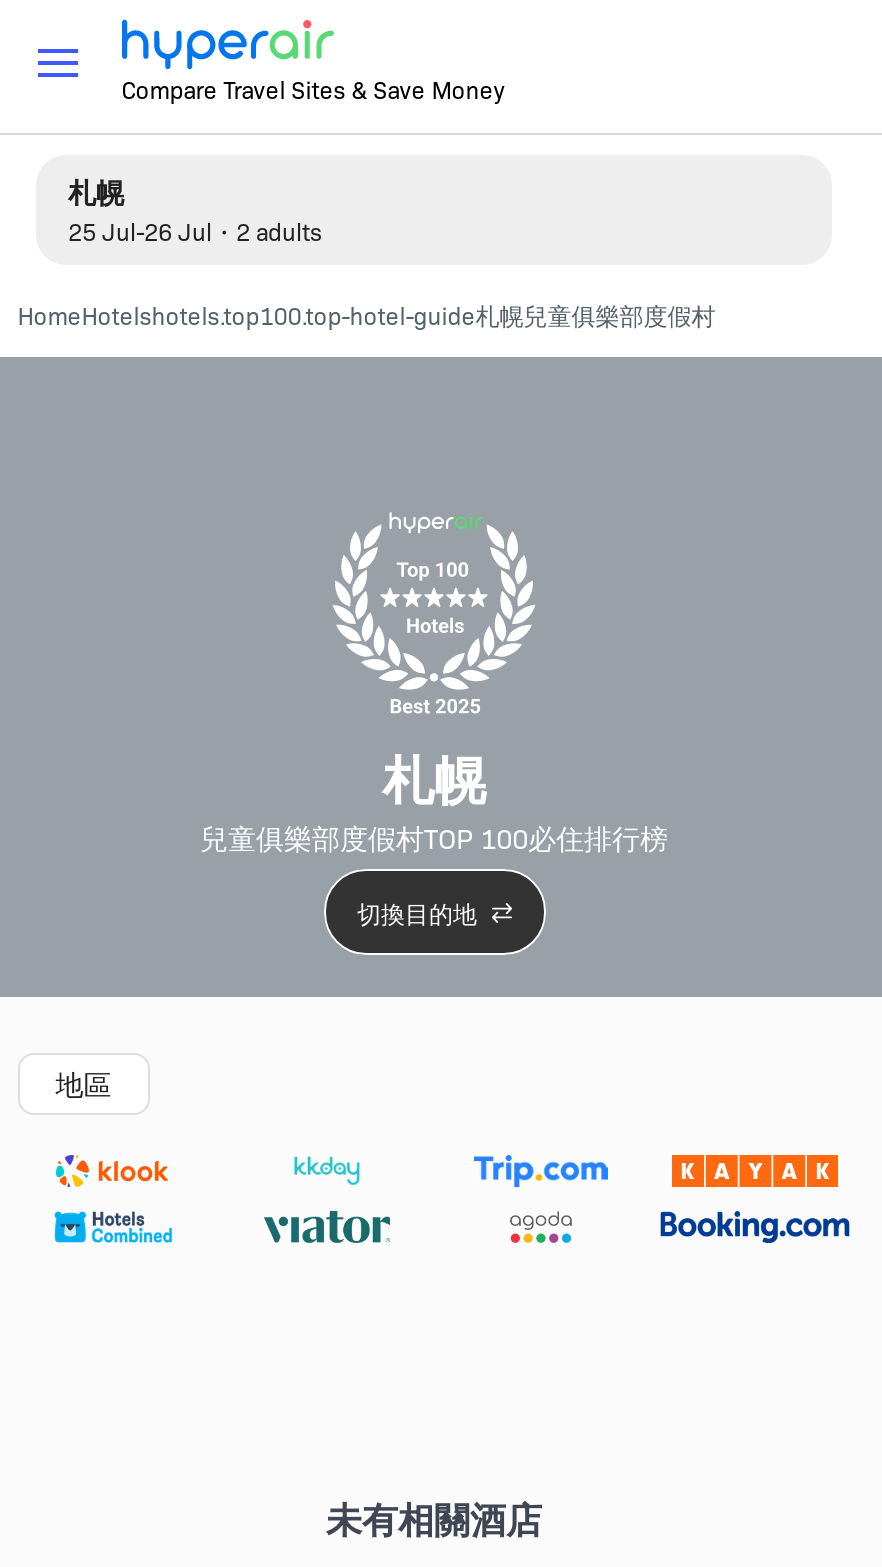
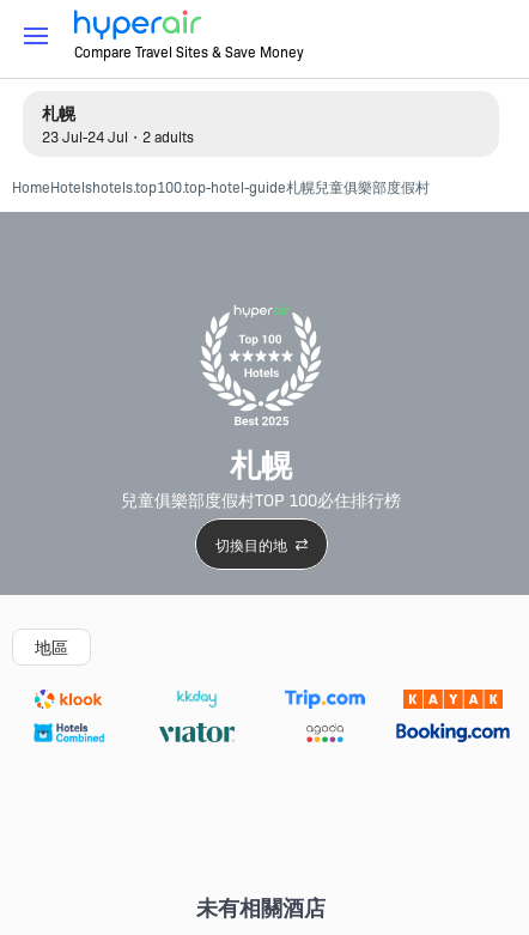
[68,213,322,247] 25 Jul-26 Jul・2 adults -> [42,126,194,146] 23 Jul-24 Jul・2 adults

